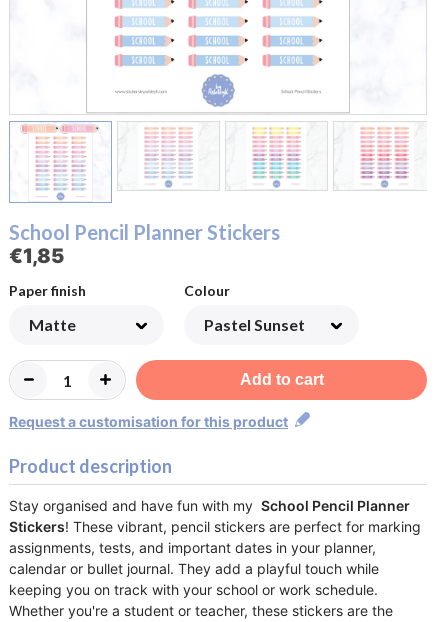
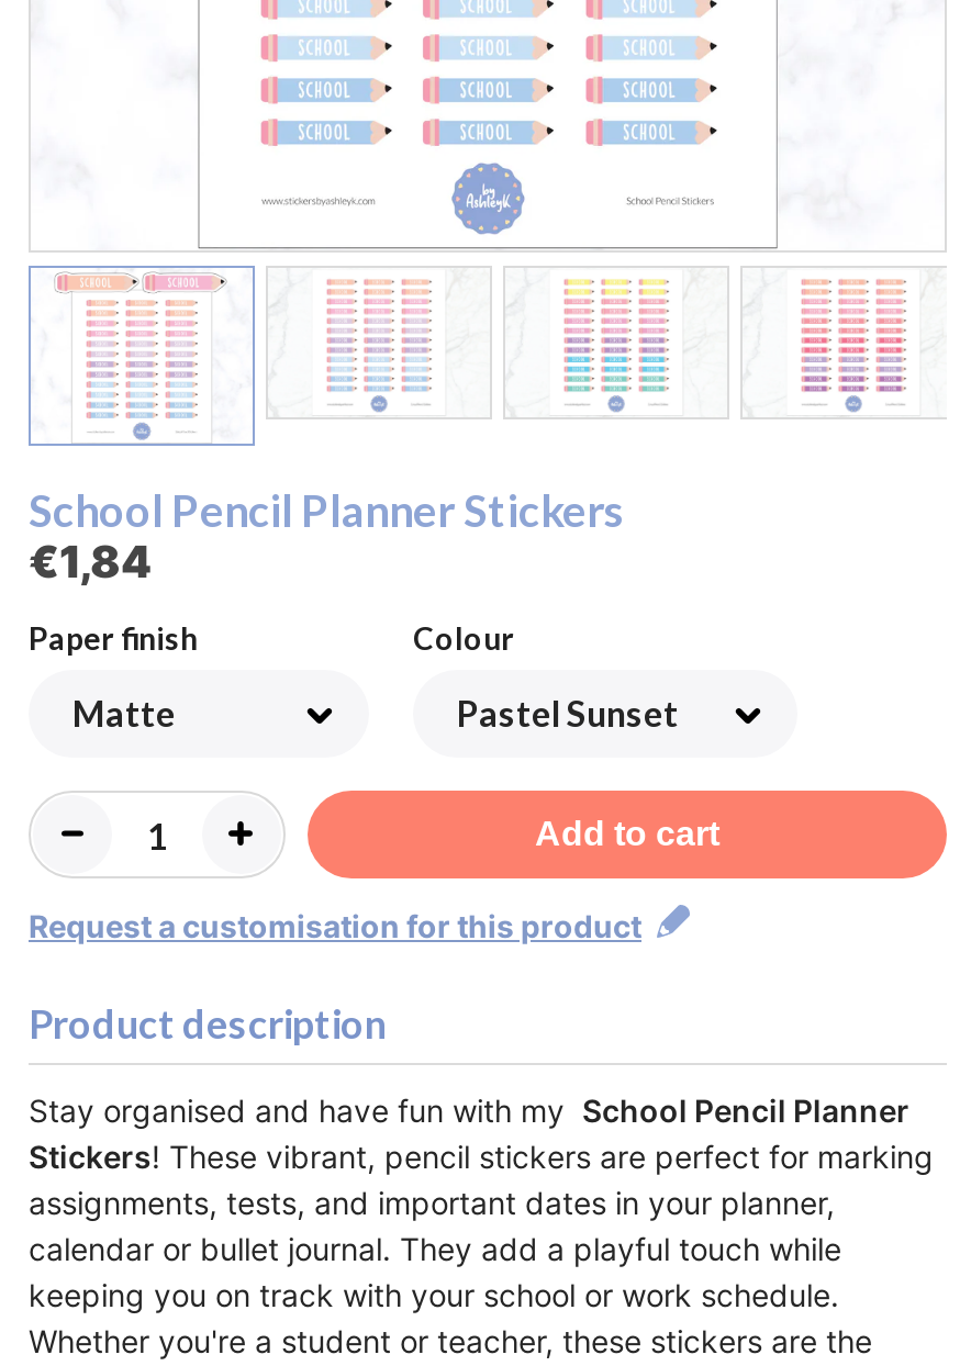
[9,244,64,268] €1,85 -> [29,537,152,589] €1,84

